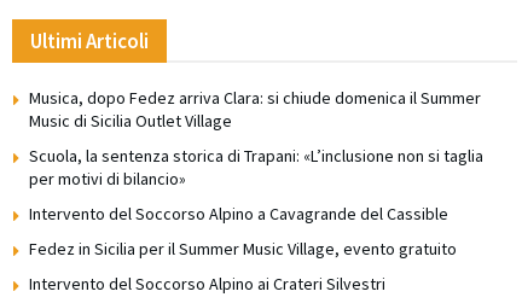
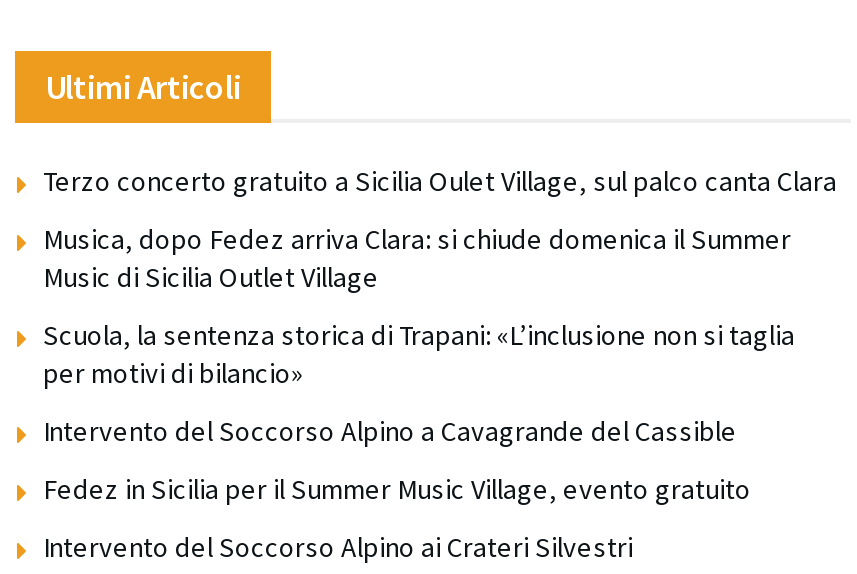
none -> [43,163,837,199] Terzo concerto gratuito a Sicilia Oulet Village, sul palco canta Clara

